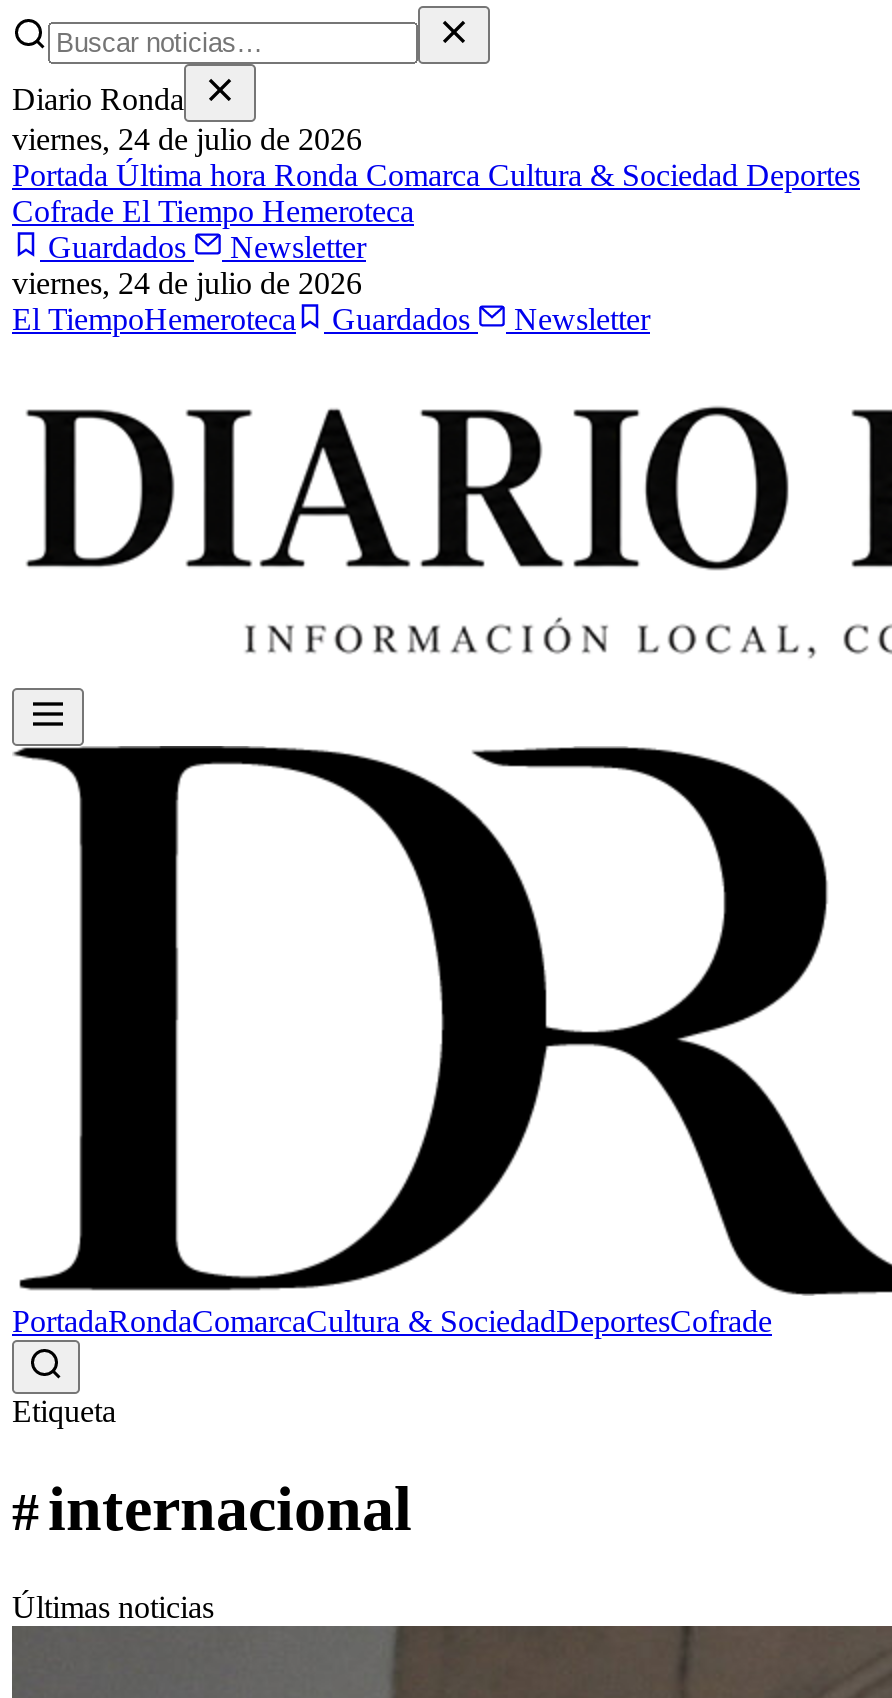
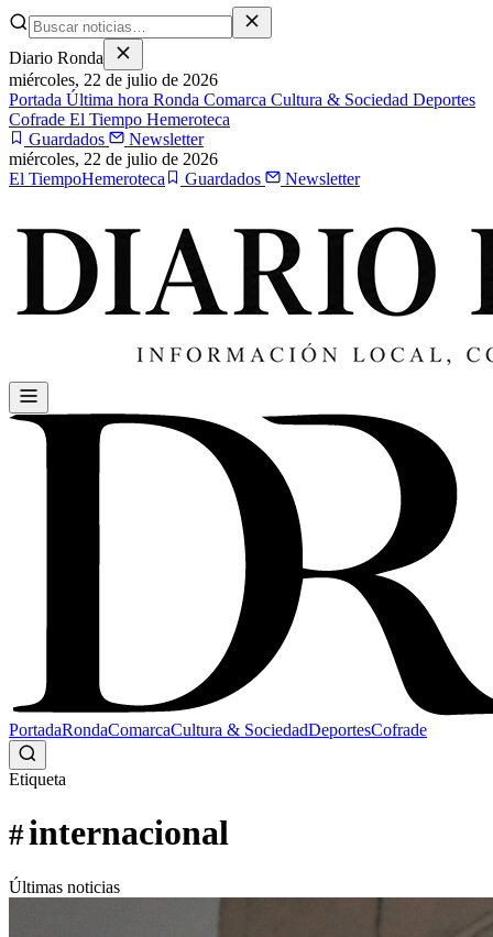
[12,122,362,156] viernes, 24 de julio de 2026 -> [9,70,218,89] miércoles, 22 de julio de 2026
[12,266,362,300] viernes, 24 de julio de 2026 -> [9,150,218,168] miércoles, 22 de julio de 2026

